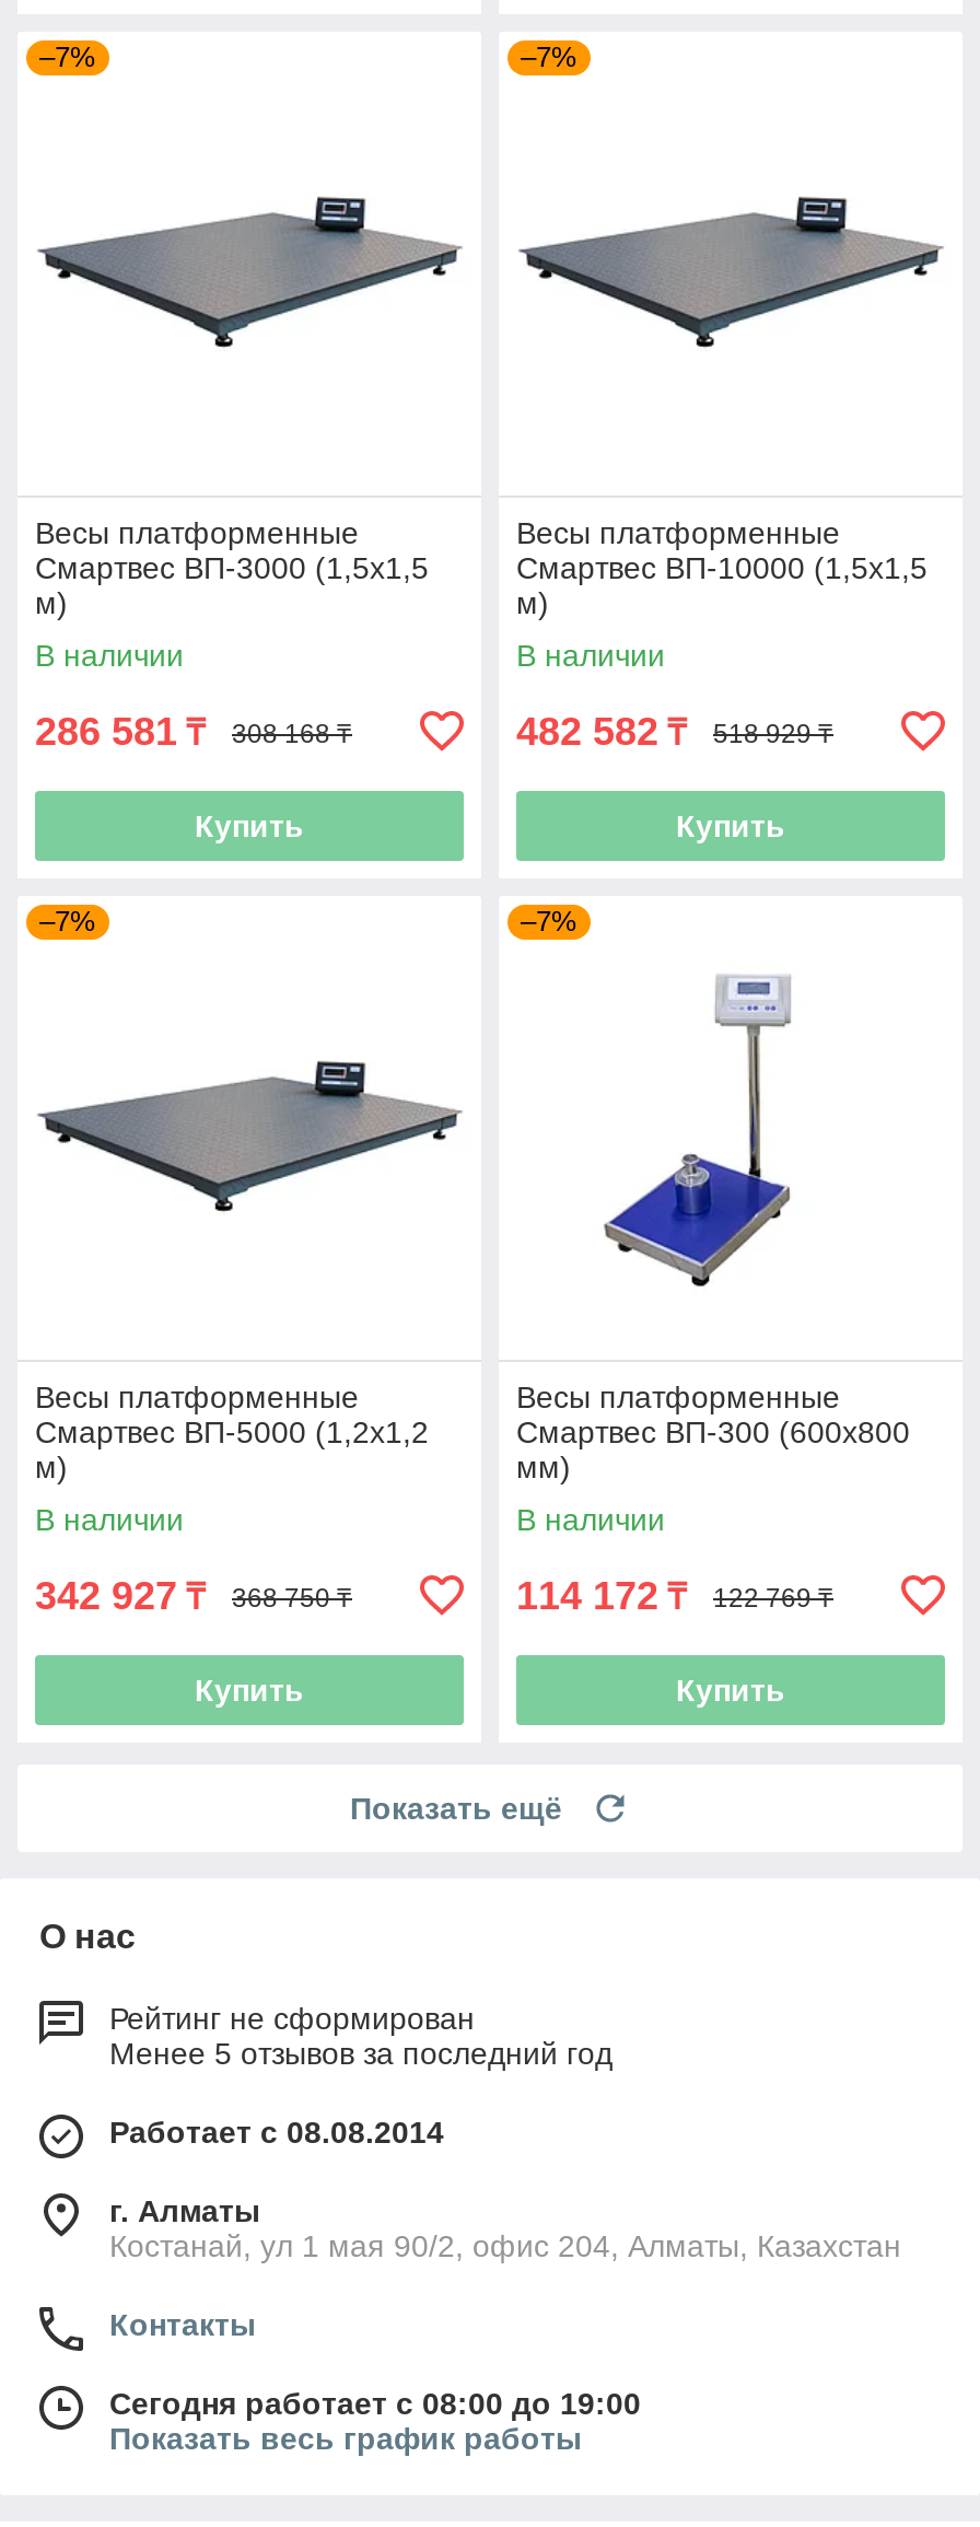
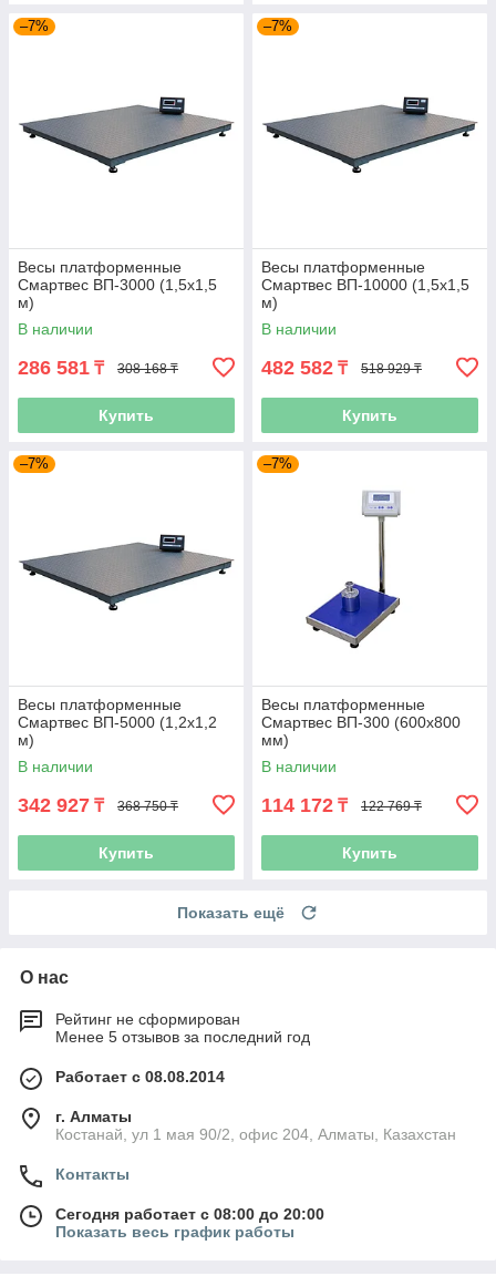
[109,2387,641,2422] Сегодня работает с 08:00 до 19:00 -> [55,1206,324,1223] Сегодня работает с 08:00 до 20:00

